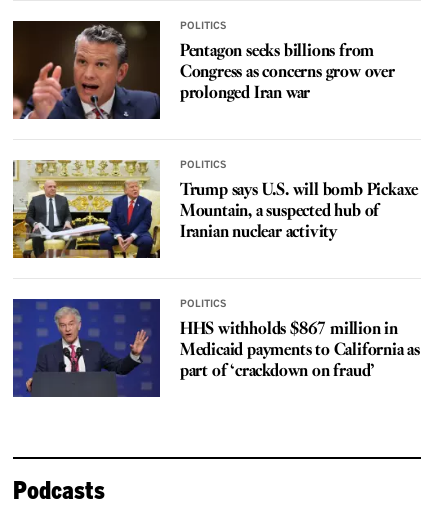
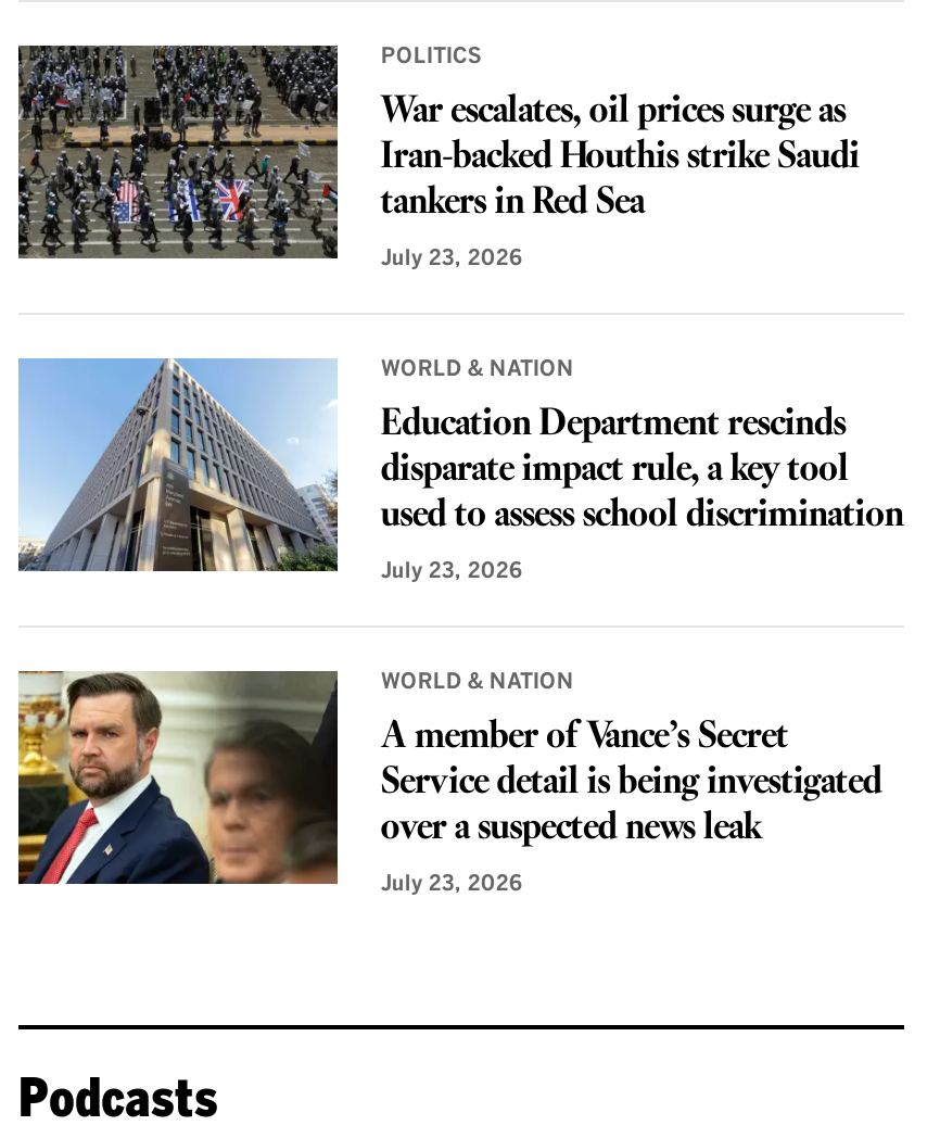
[12,21,395,120] [image] | Pentagon seeks billions from | Congress as concerns grow over | prolonged Iran war -> [16,43,860,269] [image] | War escalates, oil prices surge as | Iran-backed Houthis strike Saudi | tankers in Red Sea | July 23, 2026
[12,159,418,259] [image] | POLITICS | Trump says U.S. will bomb Pickaxe | Mountain, a suspected hub of | Iranian nuclear activity -> [18,356,904,582] [image] | WORLD & NATION | Education Department rescinds | disparate impact rule, a key tool | used to assess school discrimination | July 23, 2026
[12,298,420,398] [image] | POLITICS | HHS withholds $867 million in | Medicaid payments to California as | part of ‘crackdown on fraud’ -> [16,669,882,895] [image] | WORLD & NATION | A member of Vance’s Secret | Service detail is being investigated | over a suspected news leak | July 23, 2026

